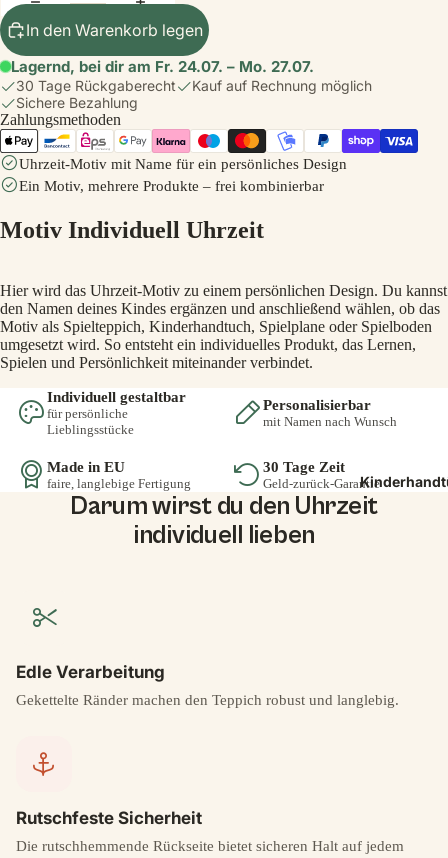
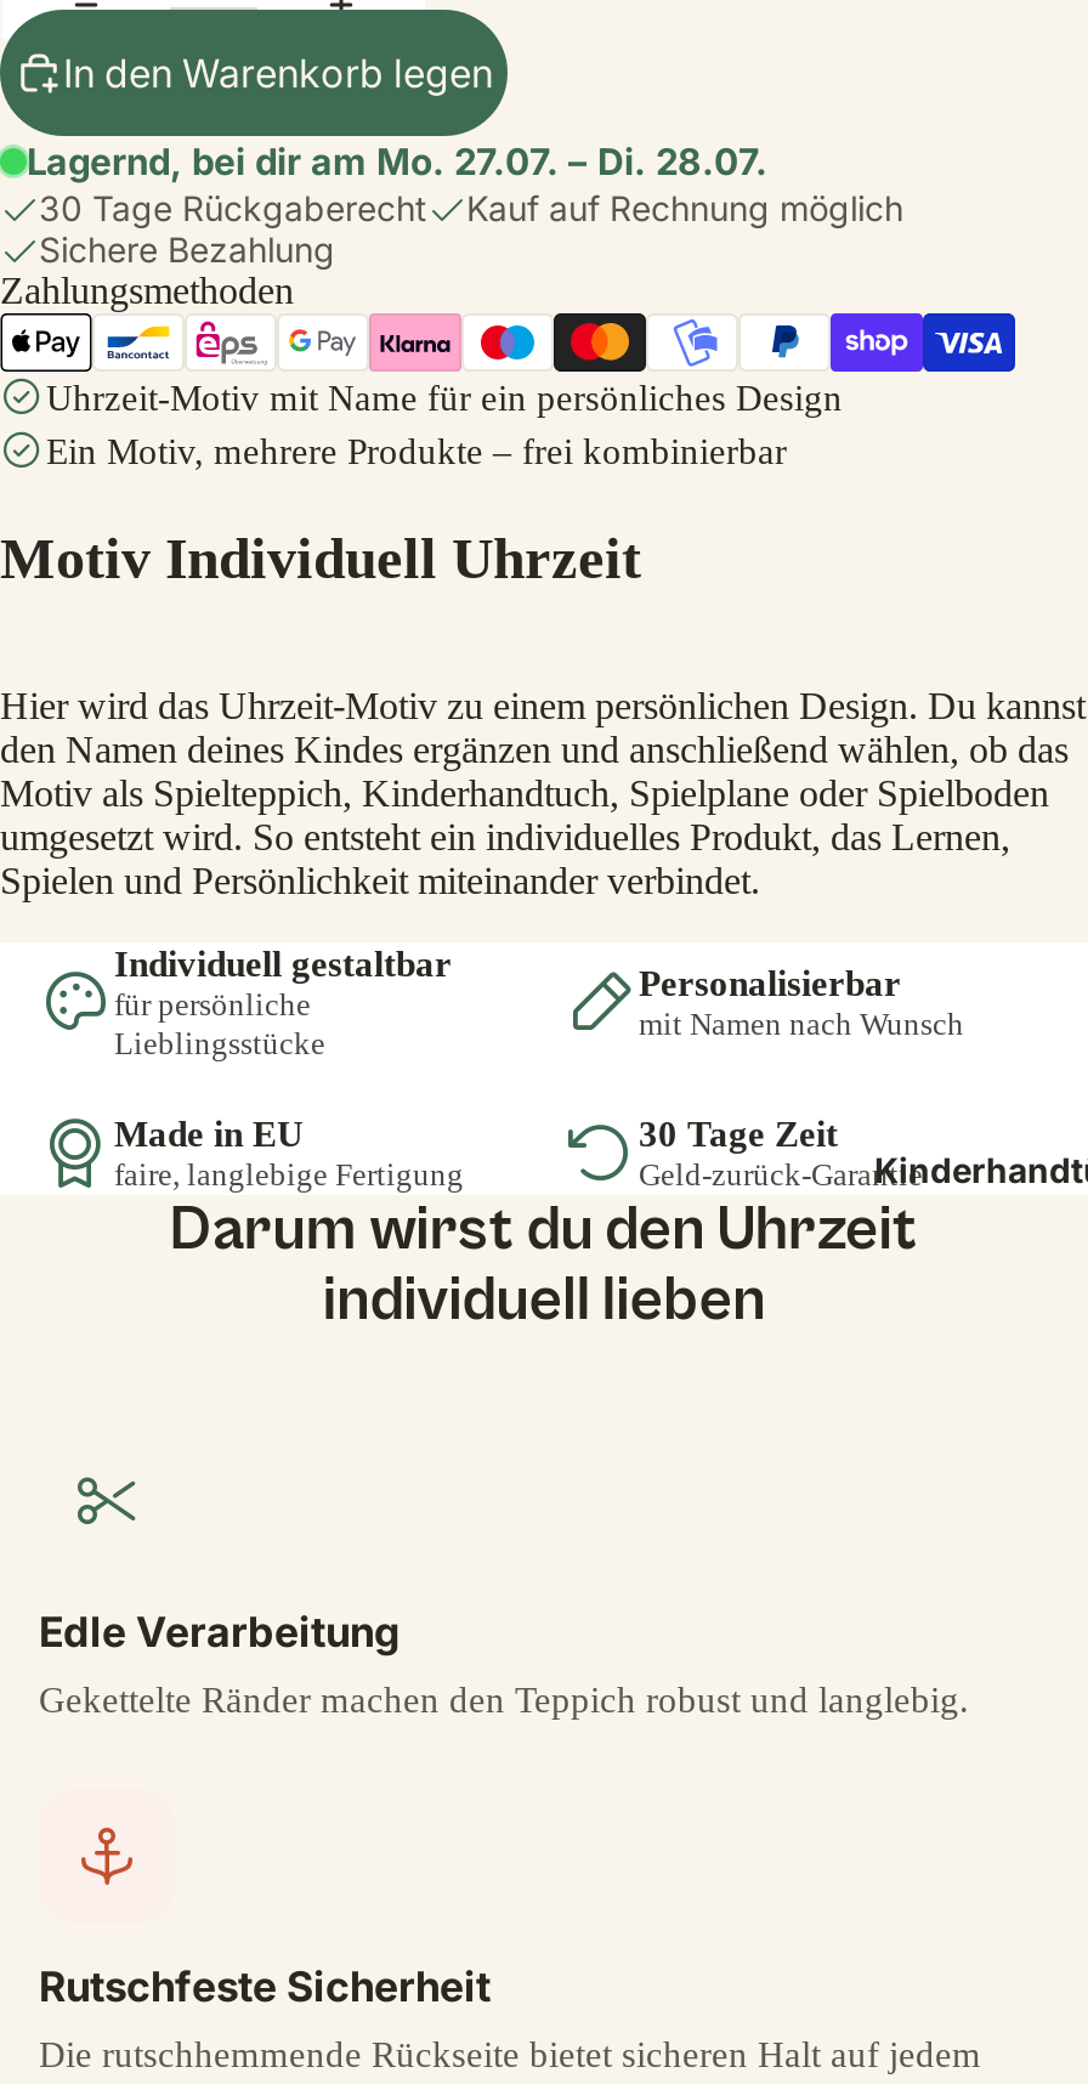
[11,57,314,76] Lagernd, bei dir am Fr. 24.07. – Mo. 27.07. -> [27,138,767,185] Lagernd, bei dir am Mo. 27.07. – Di. 28.07.

